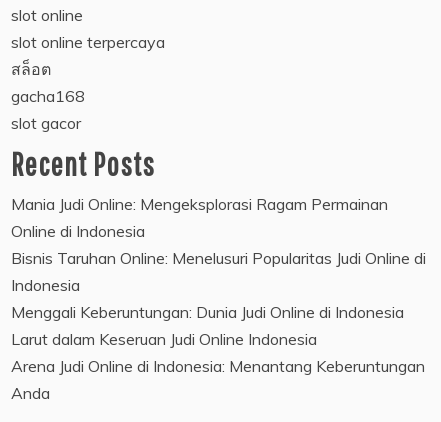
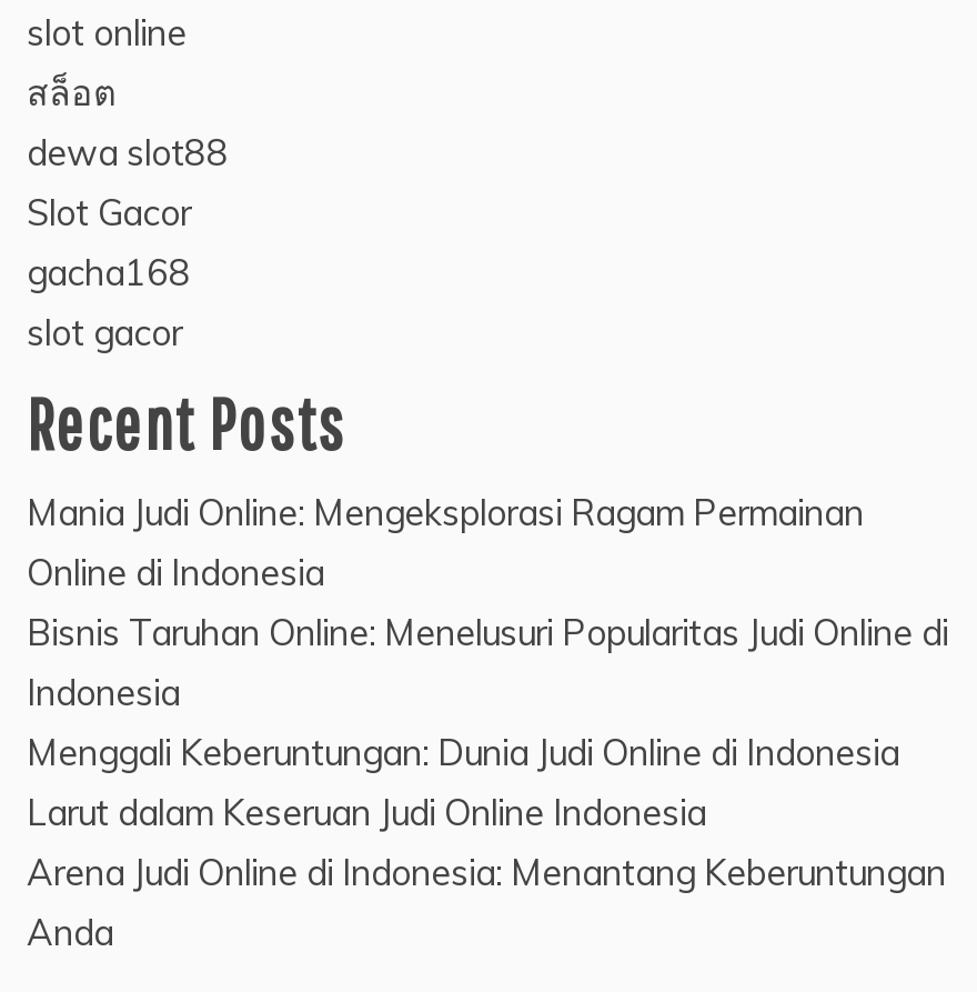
[11,32,165,52] slot online terpercaya -> none
moved [11,59,51,79] -> [27,70,115,114]: สล็อต
none -> [27,130,229,234] dewa slot88 | Slot Gacor

